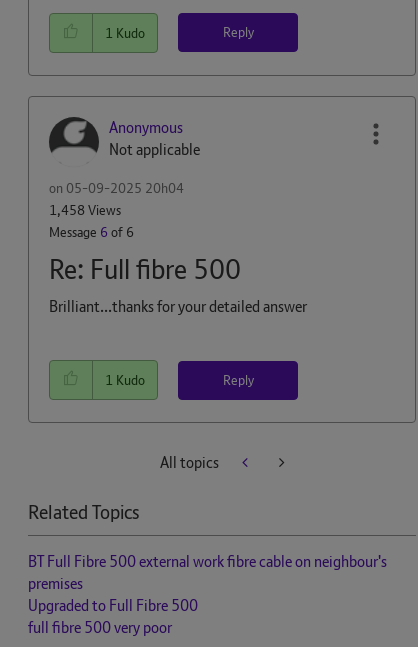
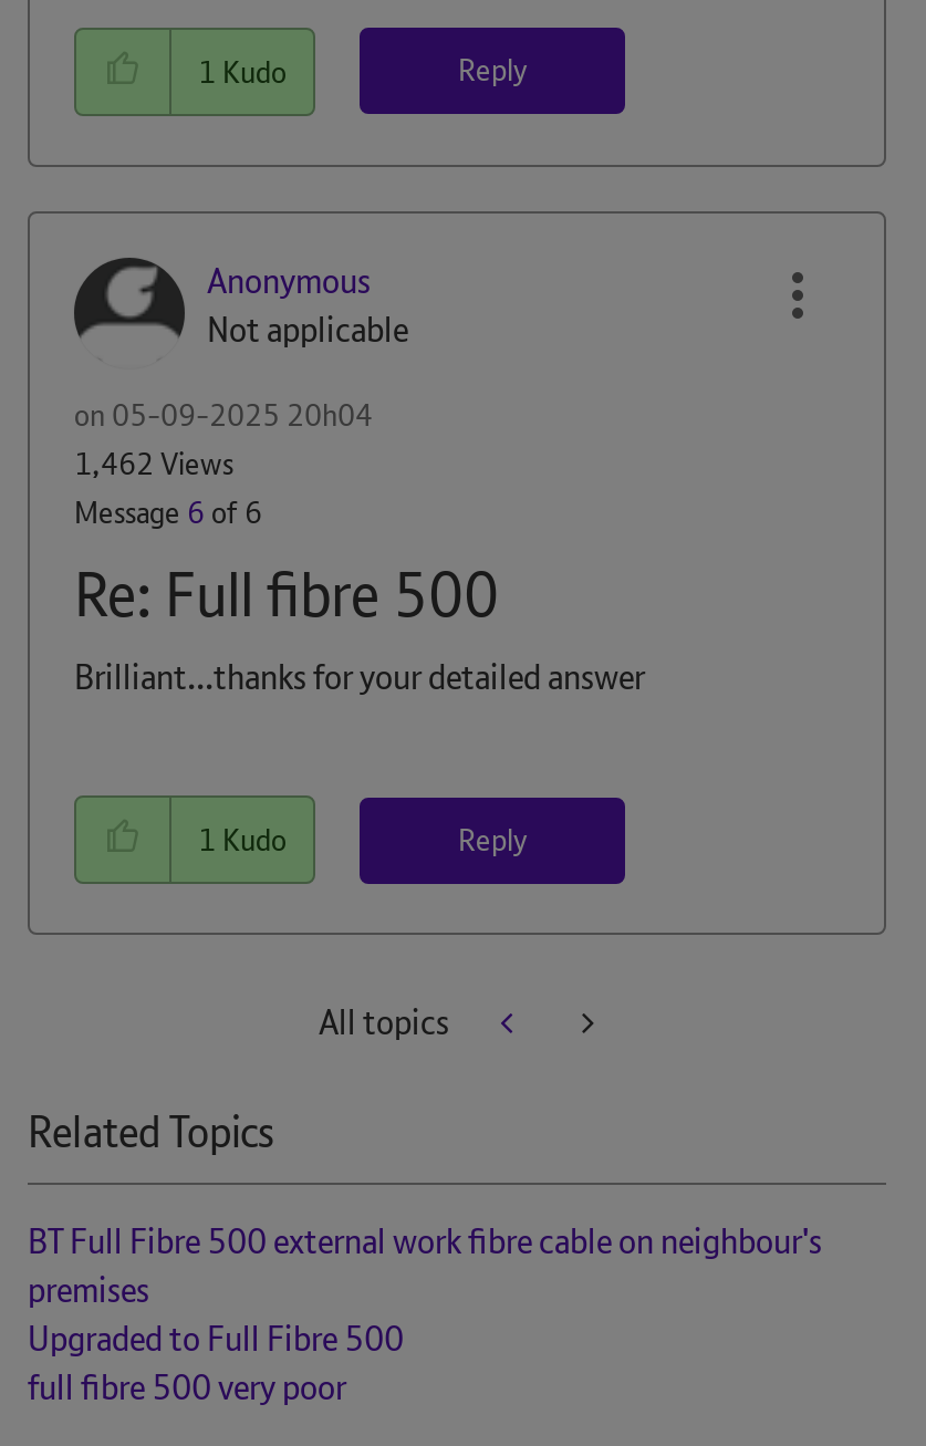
[49,200,121,218] 1,458 Views -> [74,443,233,482] 1,462 Views

